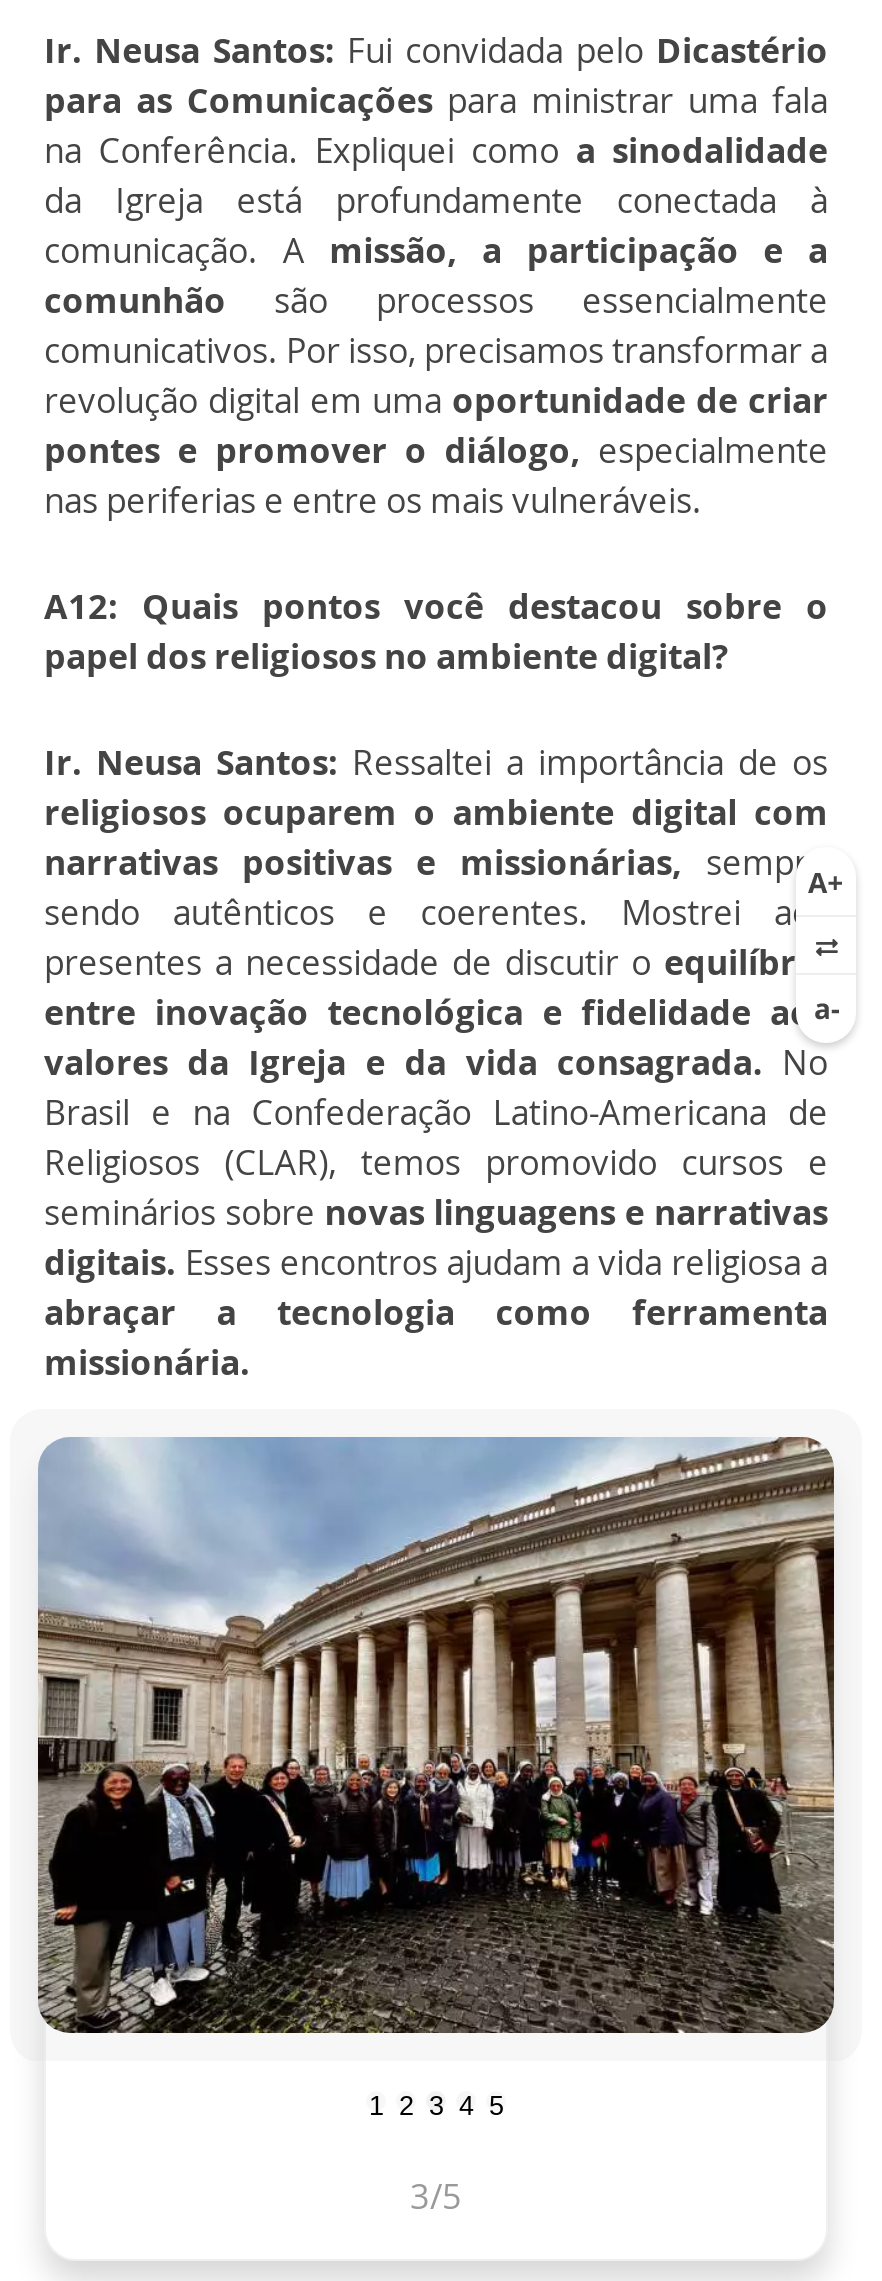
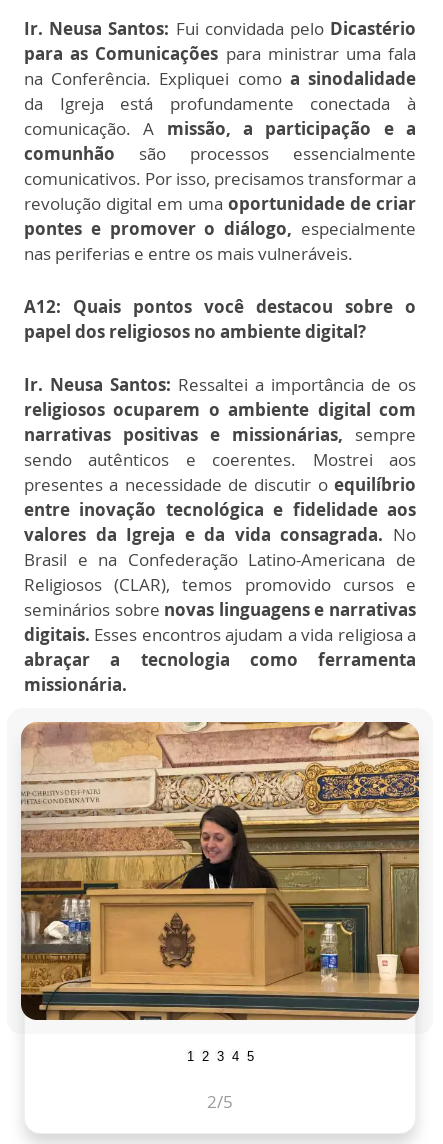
[36,1435,836,2035] [image] -> [20,721,420,1021] [image]

